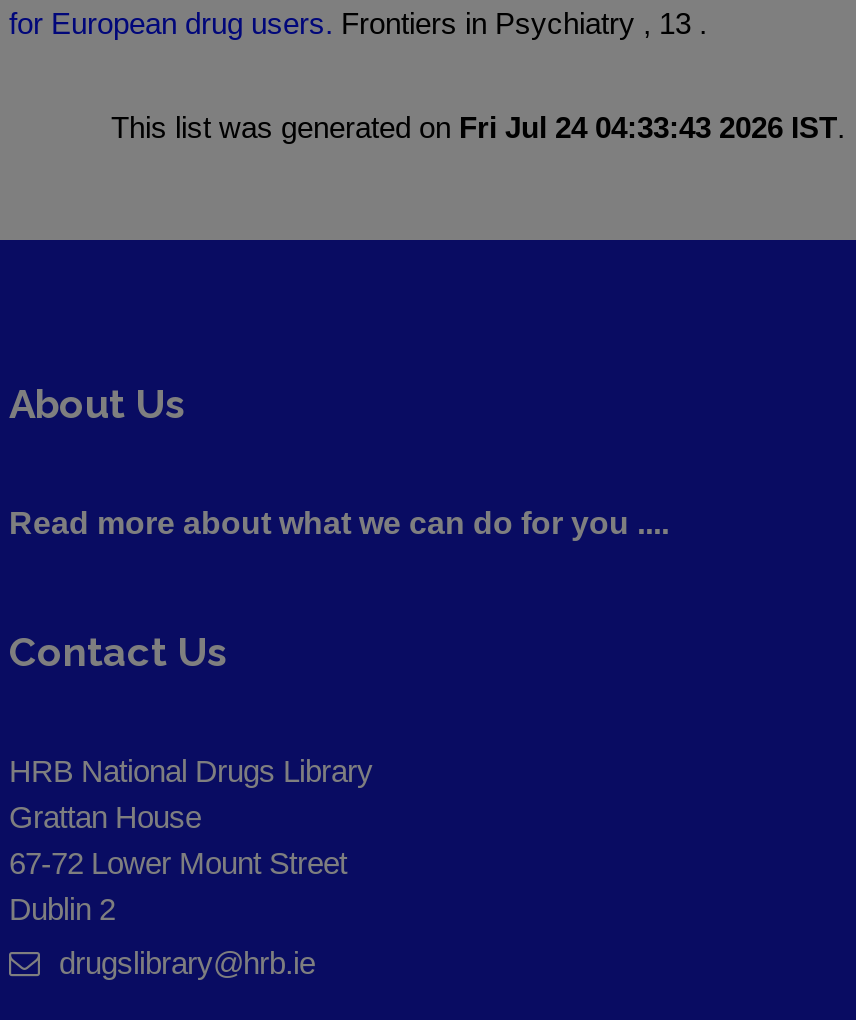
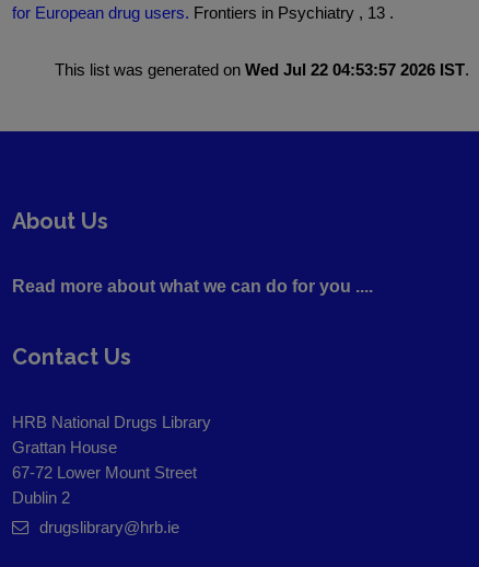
[111,110,845,144] This list was generated on Fri Jul 24 04:33:43 2026 IST. -> [55,60,469,79] This list was generated on Wed Jul 22 04:53:57 2026 IST.

